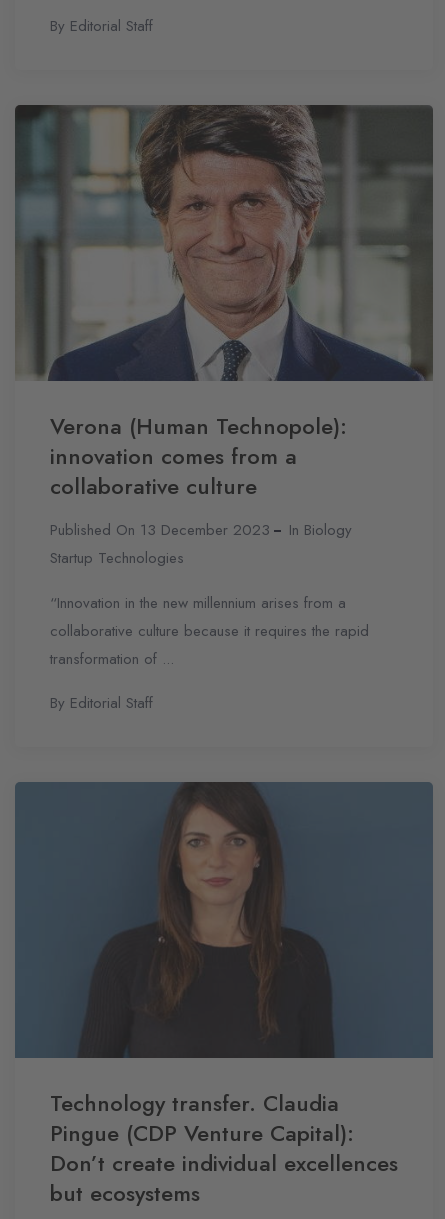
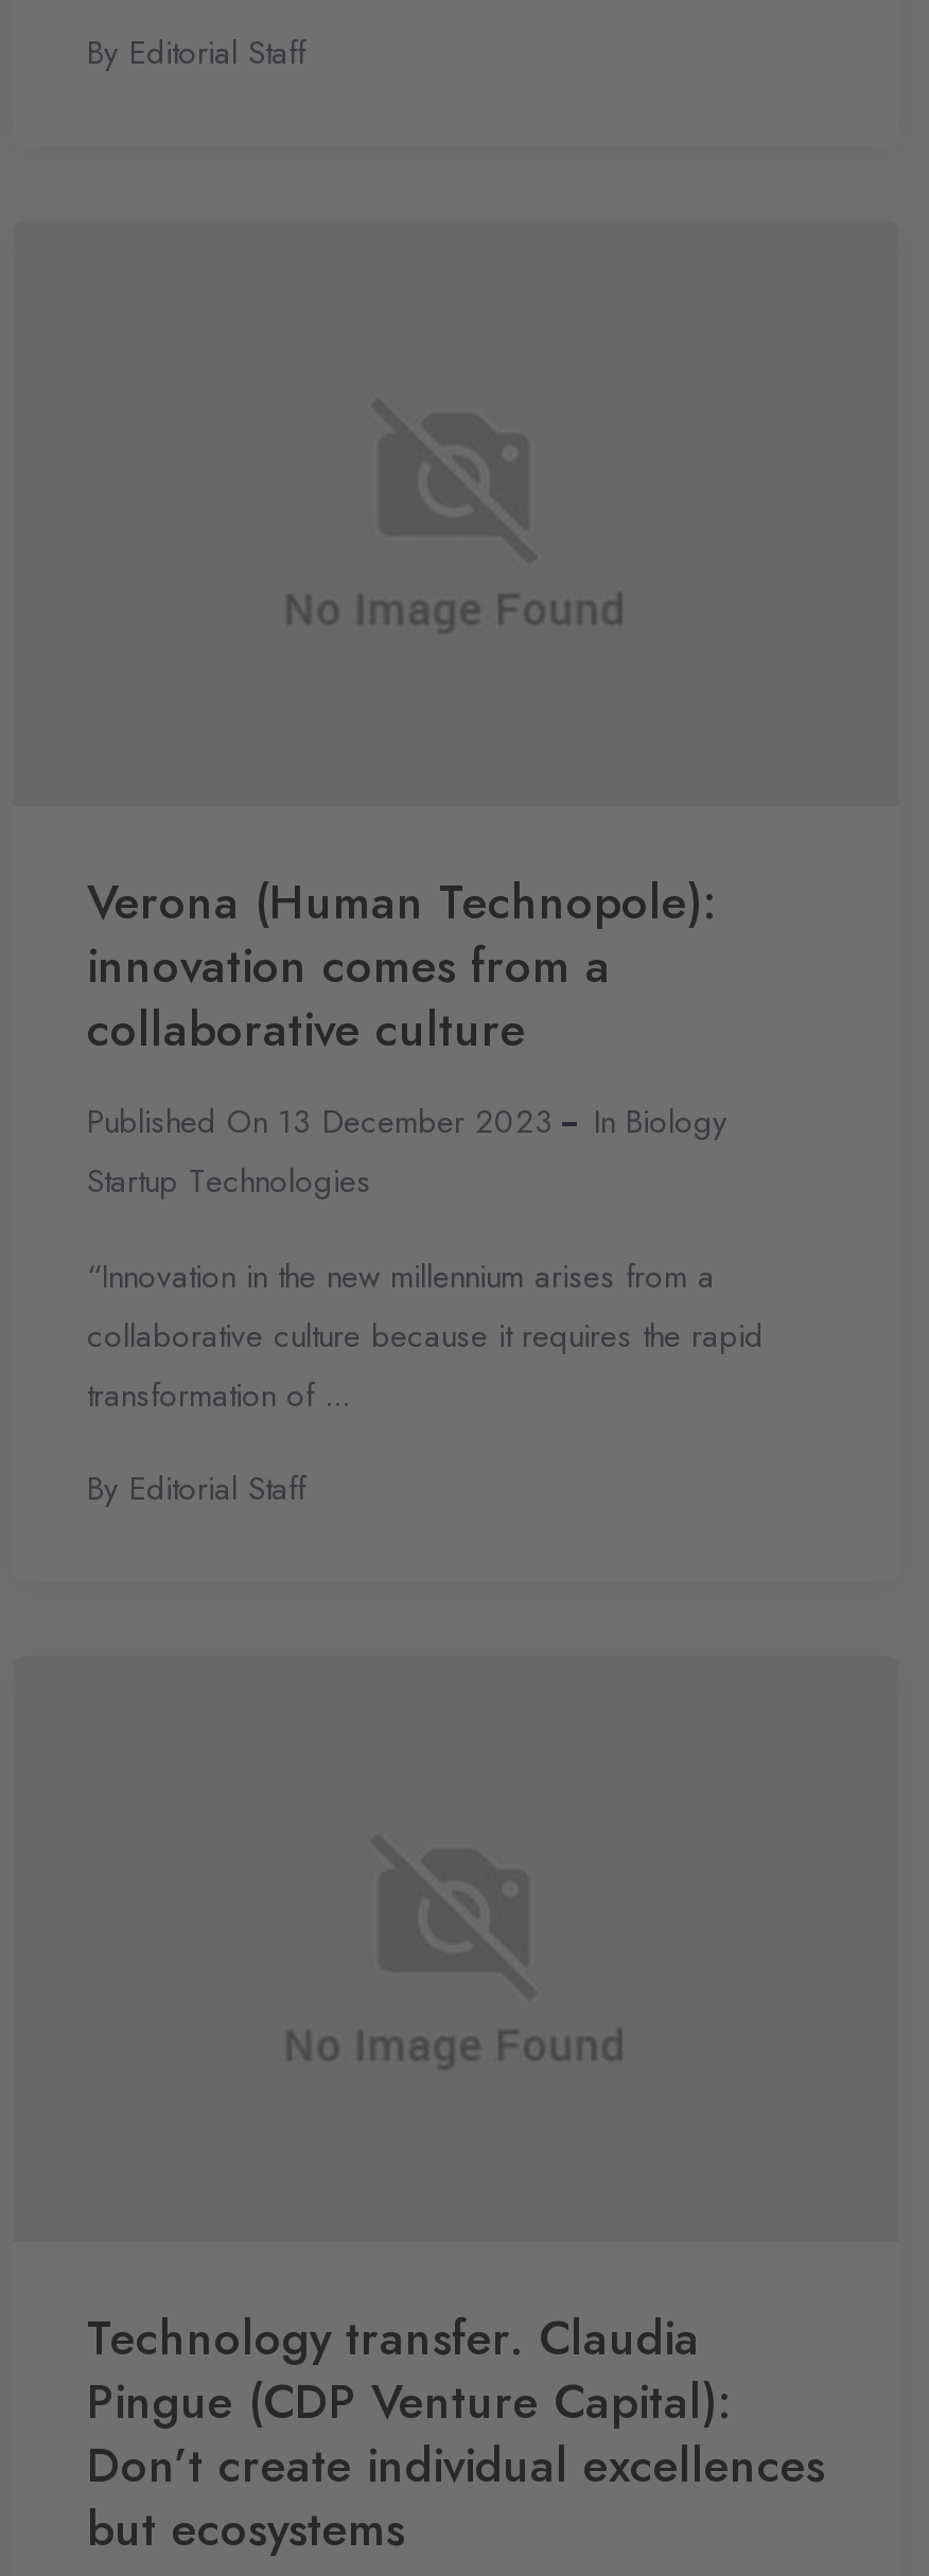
[14,104,434,382] [image] -> none
[14,781,434,1059] [image] -> none

